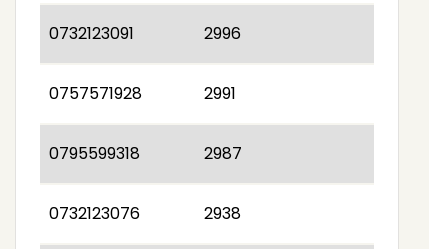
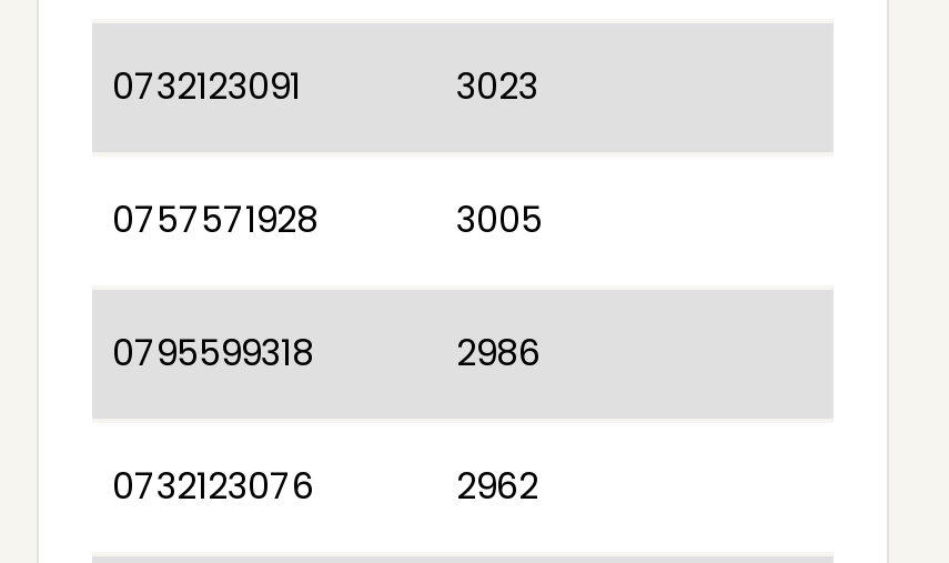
[204,22,241,45] 2996 -> [456,61,538,112] 3023
[204,82,236,105] 2991 -> [456,194,543,245] 3005
[204,142,242,165] 2987 -> [456,328,541,379] 2986
[204,202,241,225] 2938 -> [456,461,538,512] 2962

